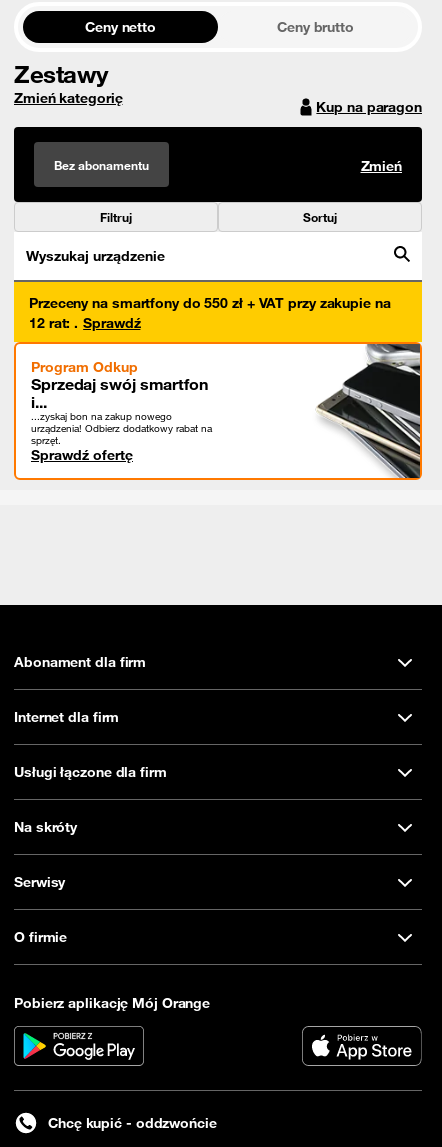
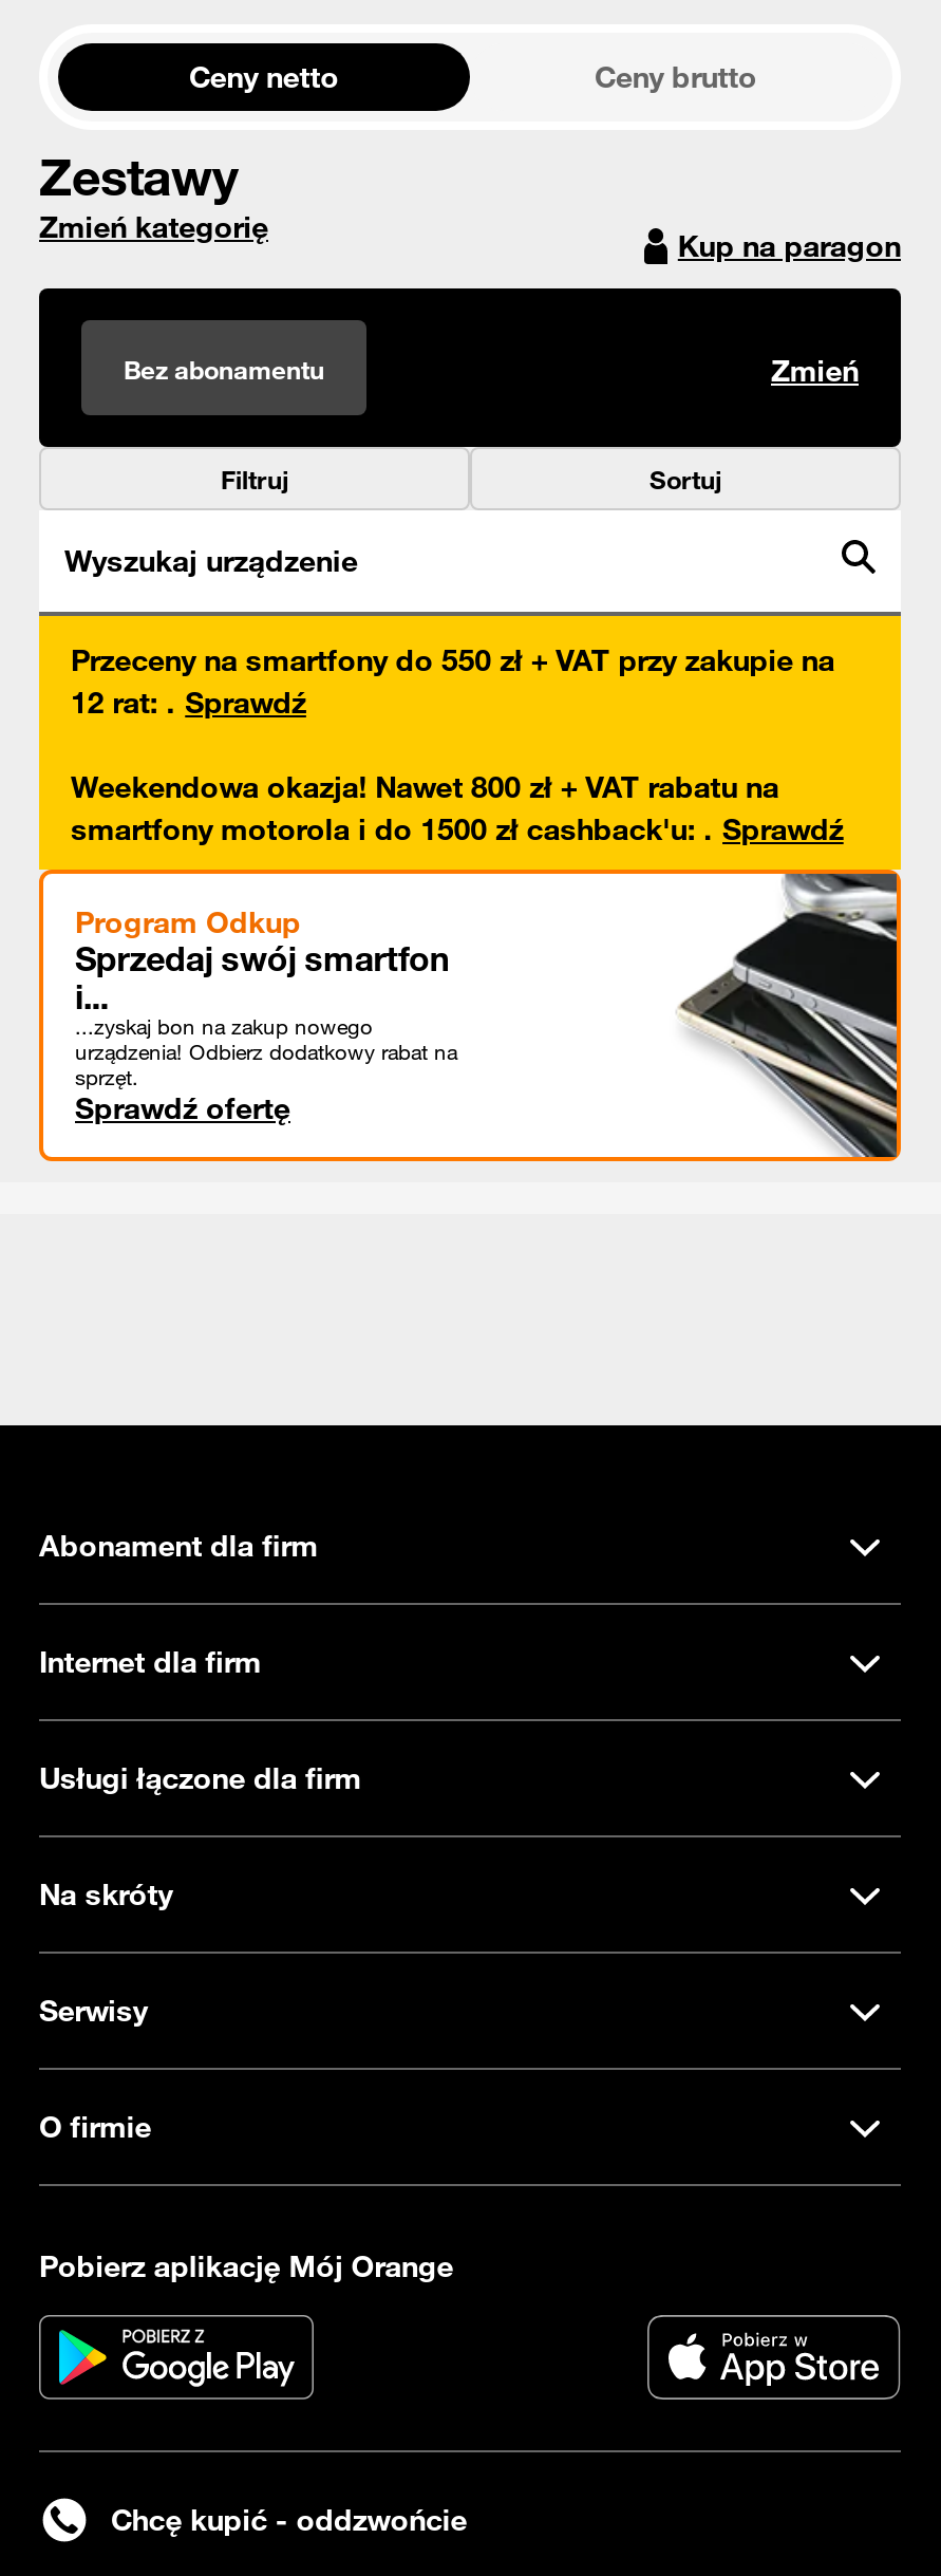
none -> [71,768,843,848] Weekendowa okazja! Nawet 800 zł + VAT rabatu na | smartfony motorola i do 1500 zł cashback'u:. Sprawdź

